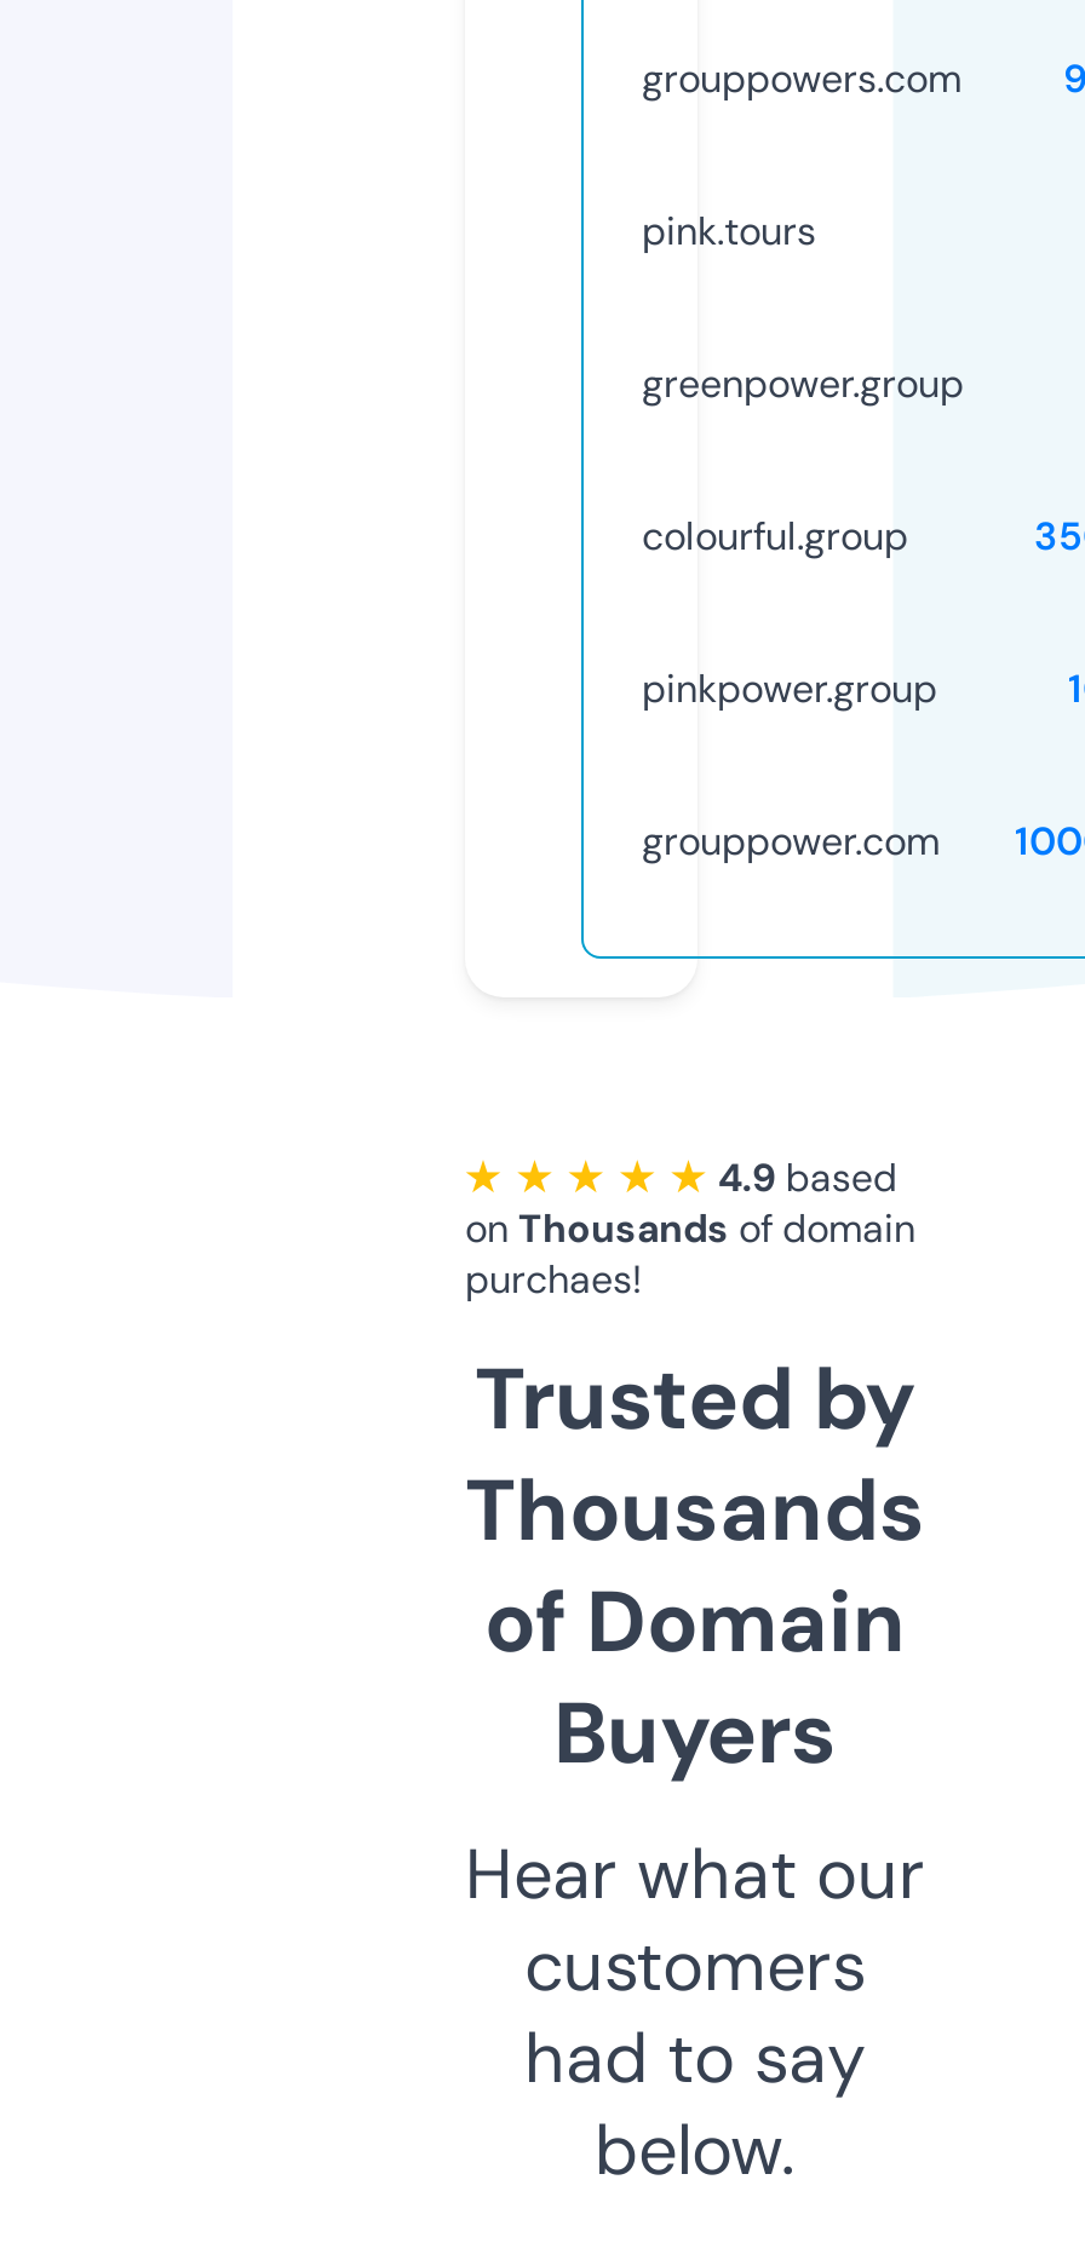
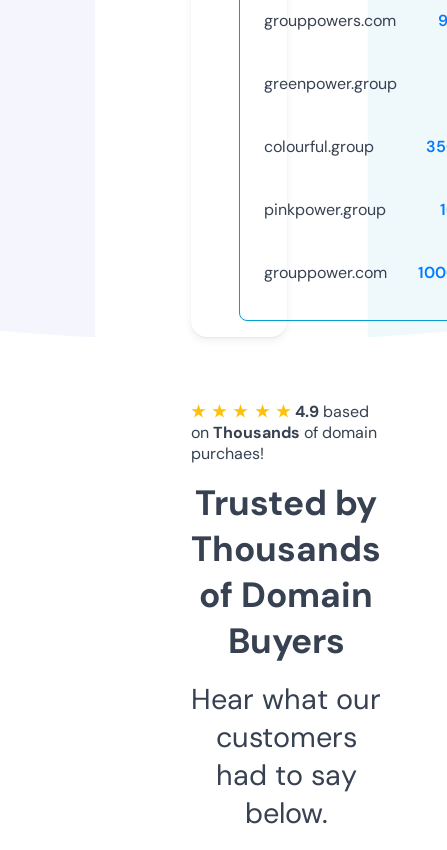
[642,205,816,256] pink.tours -> none

